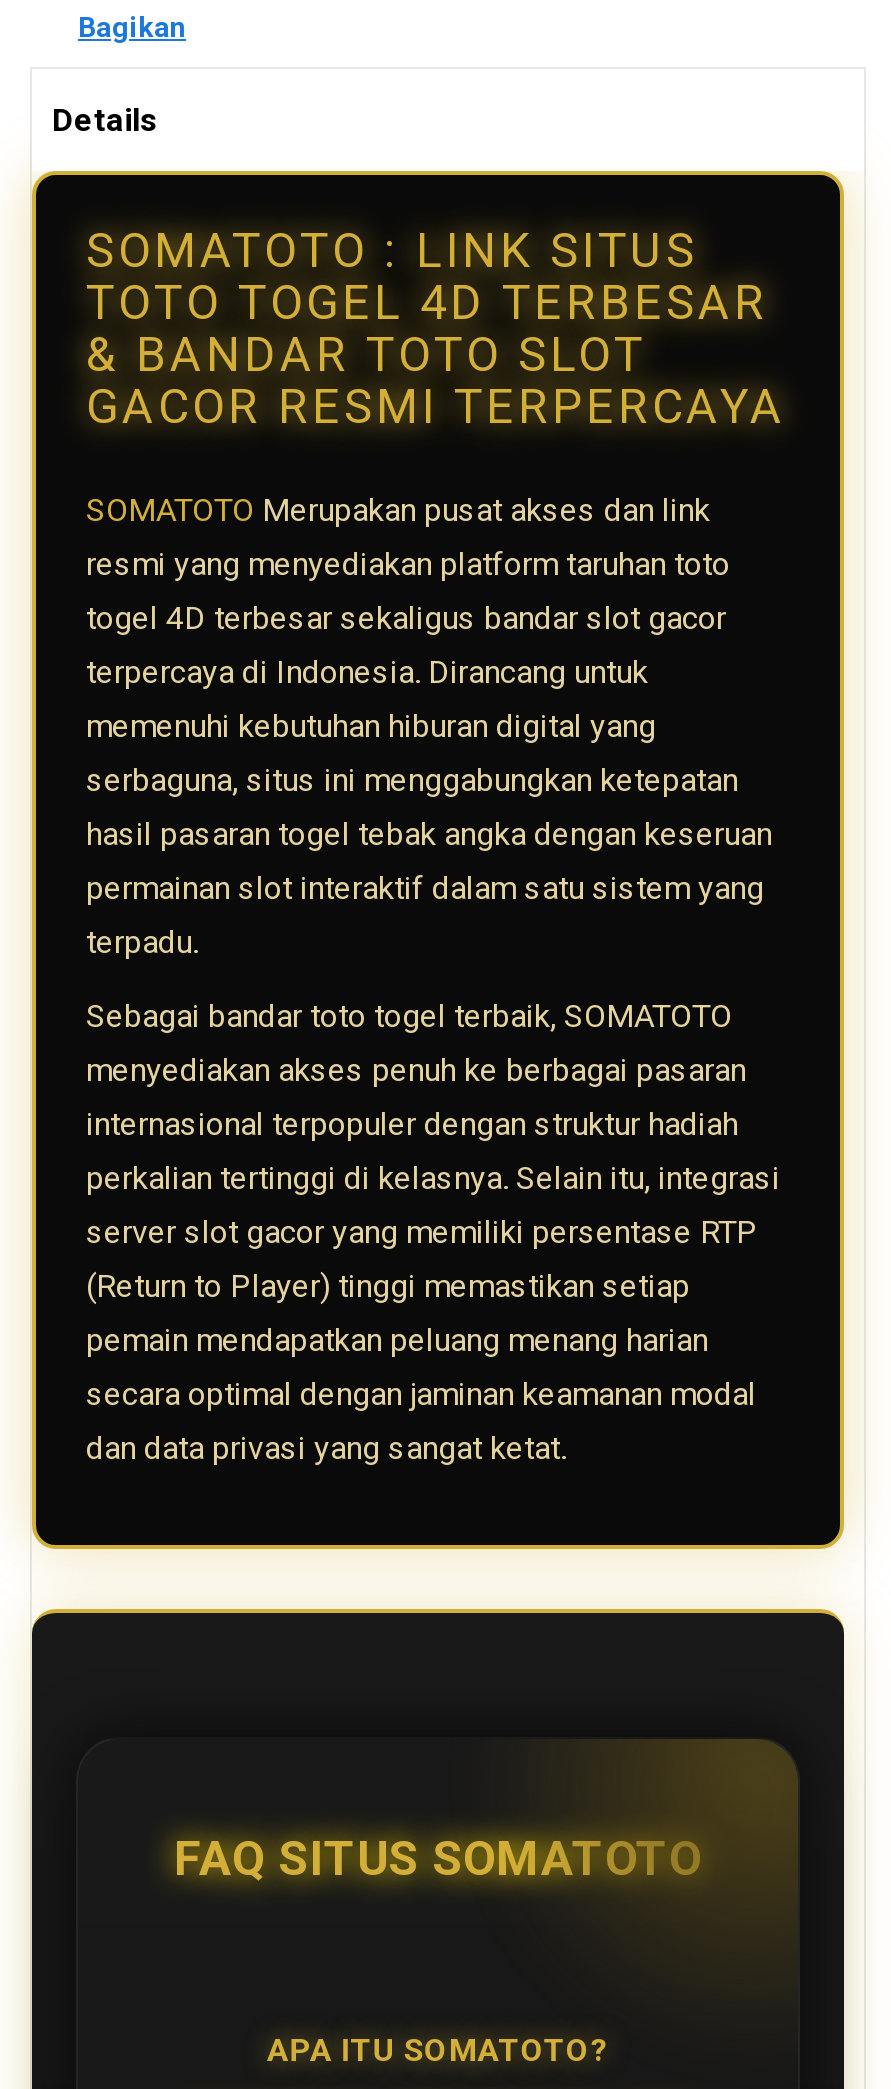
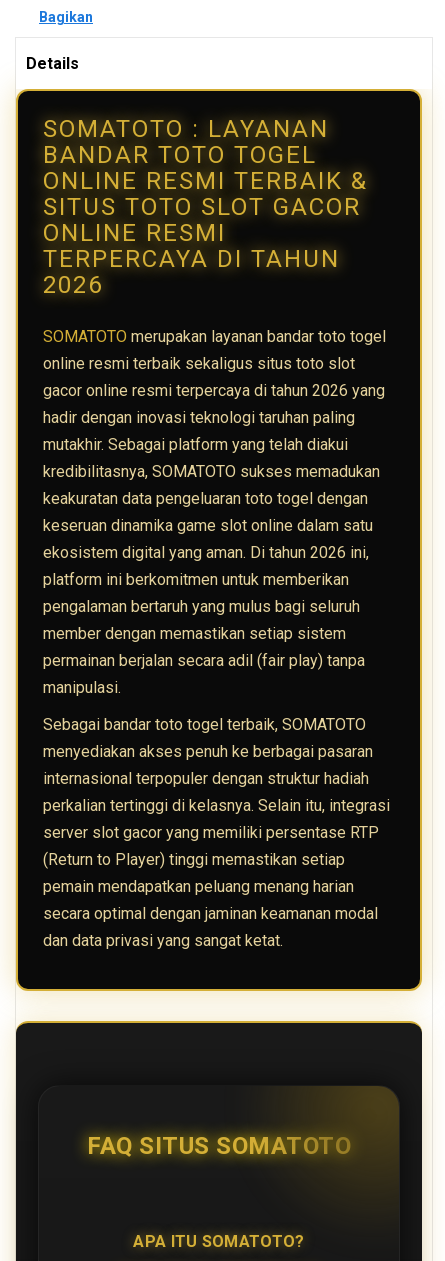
[86,223,786,435] SOMATOTO : LINK SITUS | TOTO TOGEL 4D TERBESAR | & BANDAR TOTO SLOT | GACOR RESMI TERPERCAYA -> [43,115,368,299] SOMATOTO : LAYANAN | BANDAR TOTO TOGEL | ONLINE RESMI TERBAIK & | SITUS TOTO SLOT GACOR | ONLINE RESMI | TERPERCAYA DI TAHUN | 2026
[86,491,772,961] SOMATOTO Merupakan pusat akses dan link | resmi yang menyediakan platform taruhan toto | togel 4D terbesar sekaligus bandar slot gacor | terpercaya di Indonesia. Dirancang untuk | memenuhi kebutuhan hiburan digital yang | serbaguna, situs ini menggabungkan ketepatan | hasil pasaran togel tebak angka dengan keseruan | permainan slot interaktif dalam satu sistem yang | terpadu. -> [43,327,386,697] SOMATOTO merupakan layanan bandar toto togel | online resmi terbaik sekaligus situs toto slot | gacor online resmi terpercaya di tahun 2026 yang | hadir dengan inovasi teknologi taruhan paling | mutakhir. Sebagai platform yang telah diakui | kredibilitasnya, SOMATOTO sukses memadukan | keakuratan data pengeluaran toto togel dengan | keseruan dinamika game slot online dalam satu | ekosistem digital yang aman. Di tahun 2026 ini, | platform ini berkomitmen untuk memberikan | pengalaman bertaruh yang mulus bagi seluruh | member dengan memastikan setiap sistem | permainan berjalan secara adil (fair play) tanpa | manipulasi.

